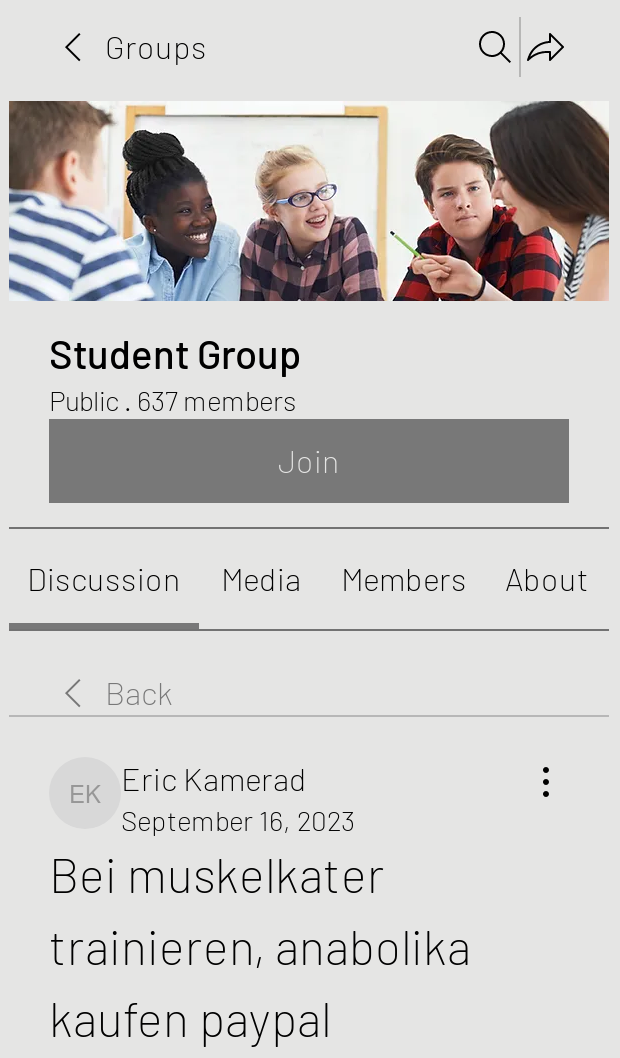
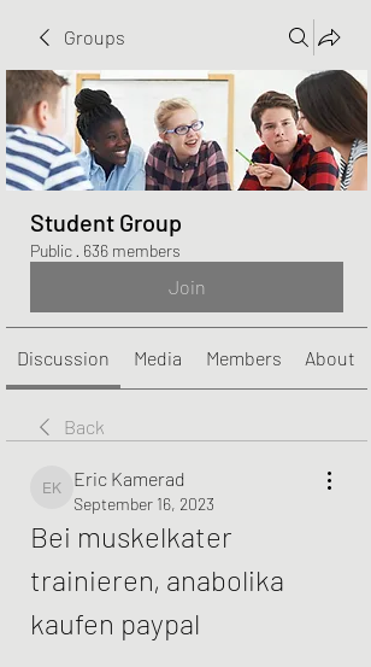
[49,383,297,417] Public 637 members -> [30,240,181,261] Public 636 members

